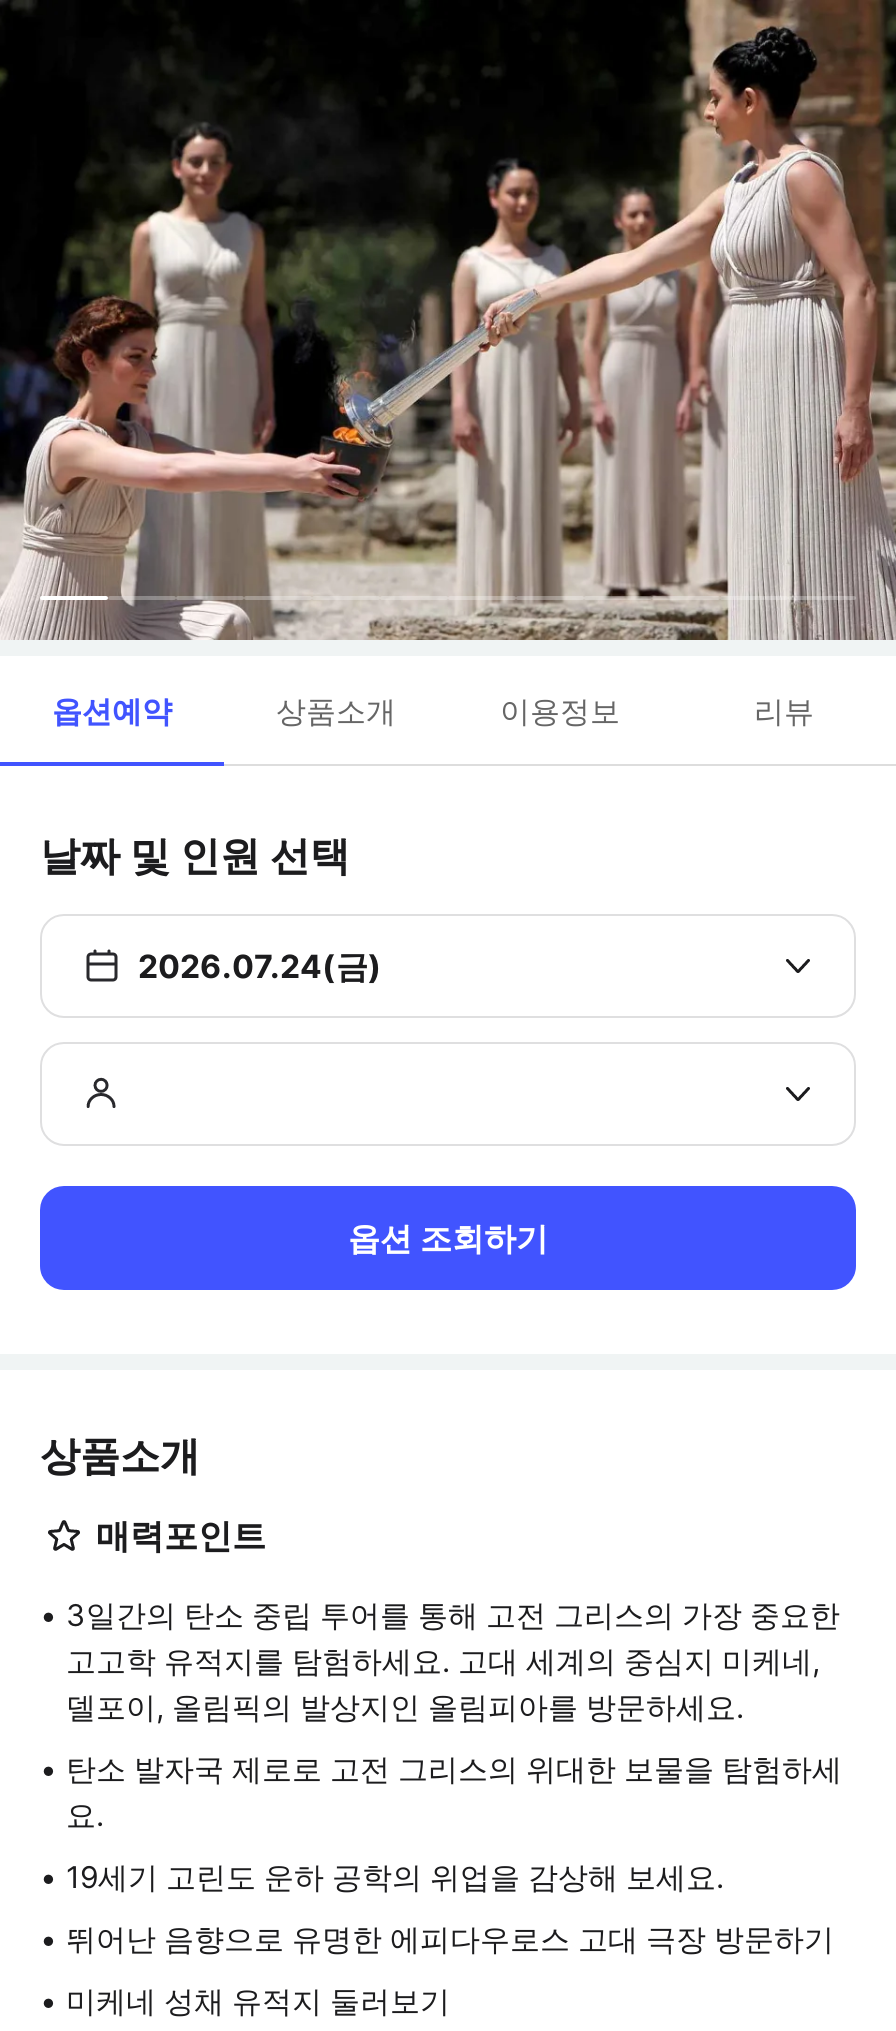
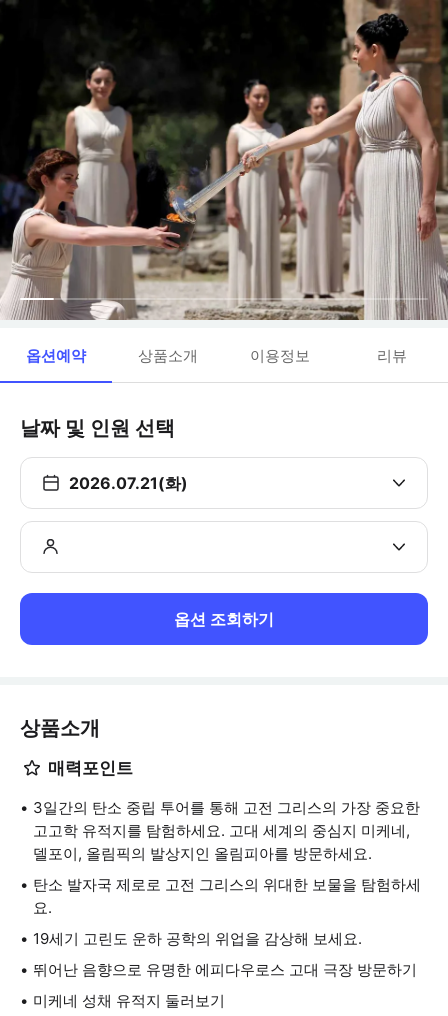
[138,946,382,986] 2026.07.24(금) -> [69,473,188,493] 2026.07.21(화)

